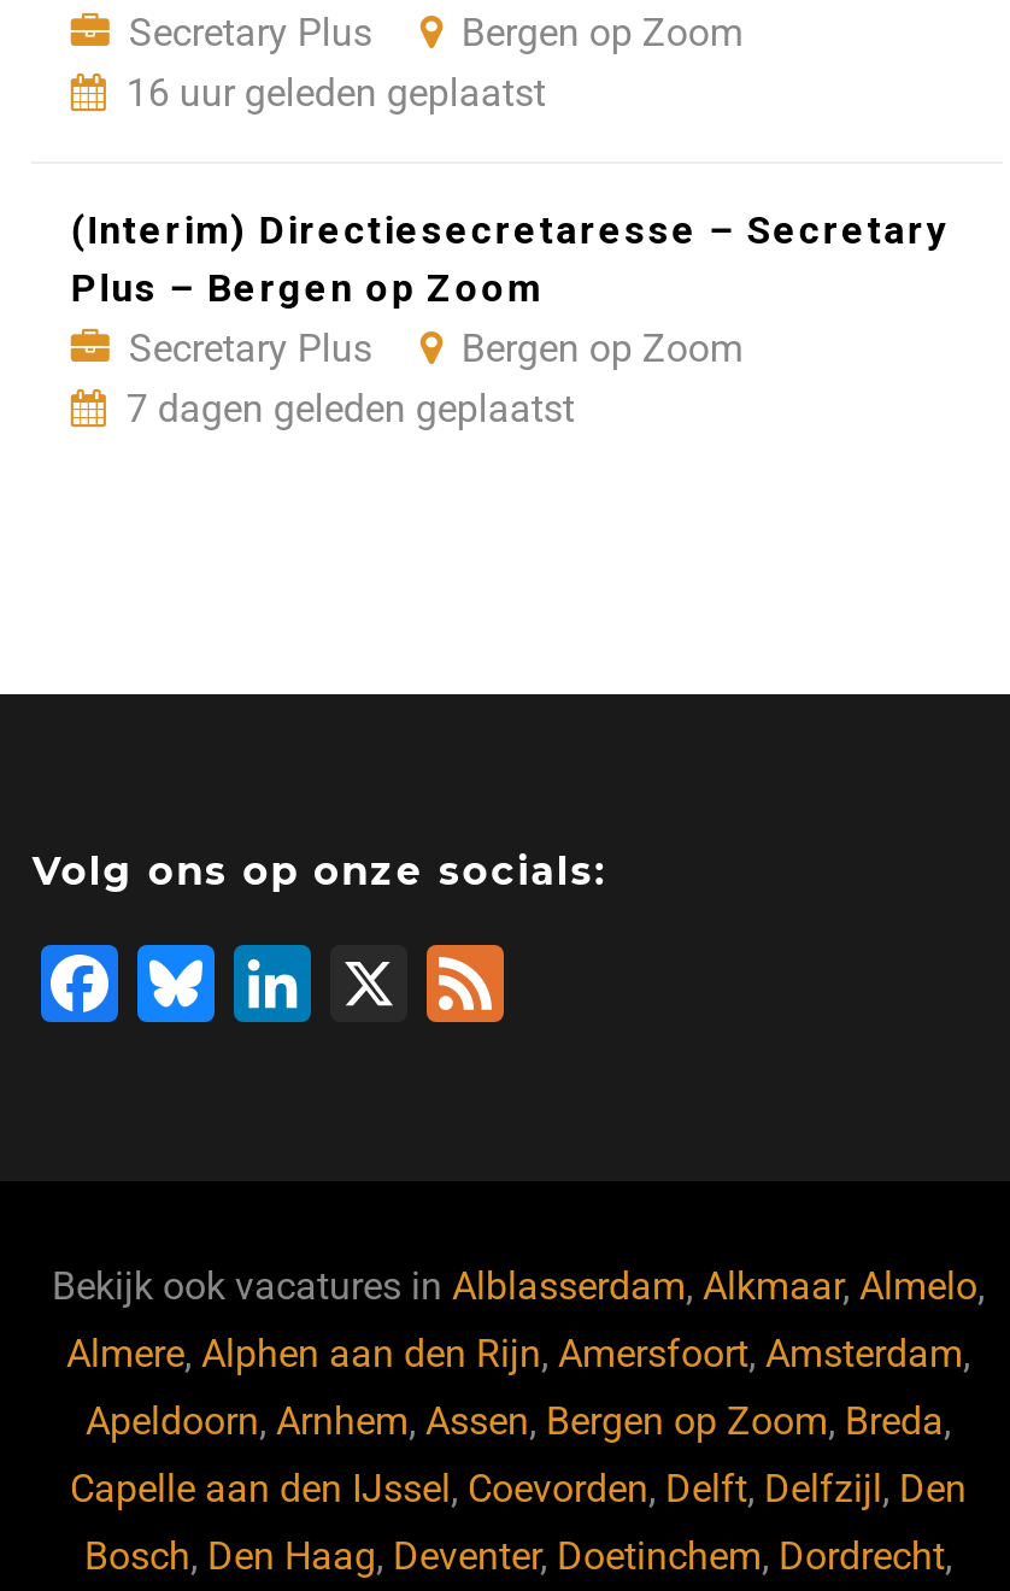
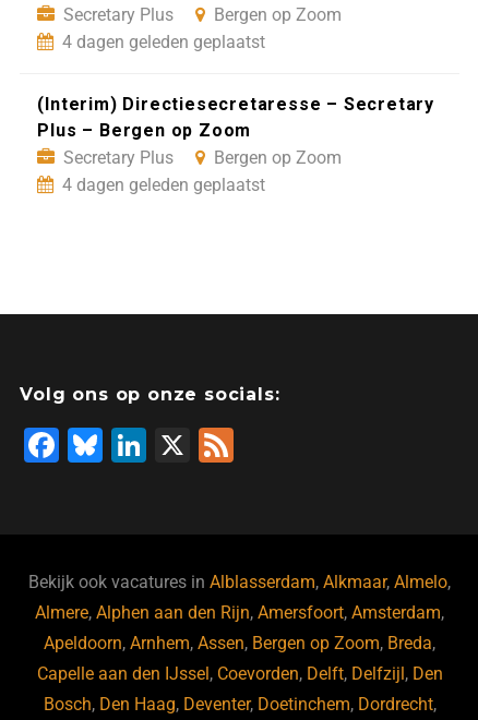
[126,70,546,116] 16 uur geleden geplaatst -> [63,32,266,52] 4 dagen geleden geplaatst
[126,386,575,431] 7 dagen geleden geplaatst -> [63,175,266,195] 4 dagen geleden geplaatst

